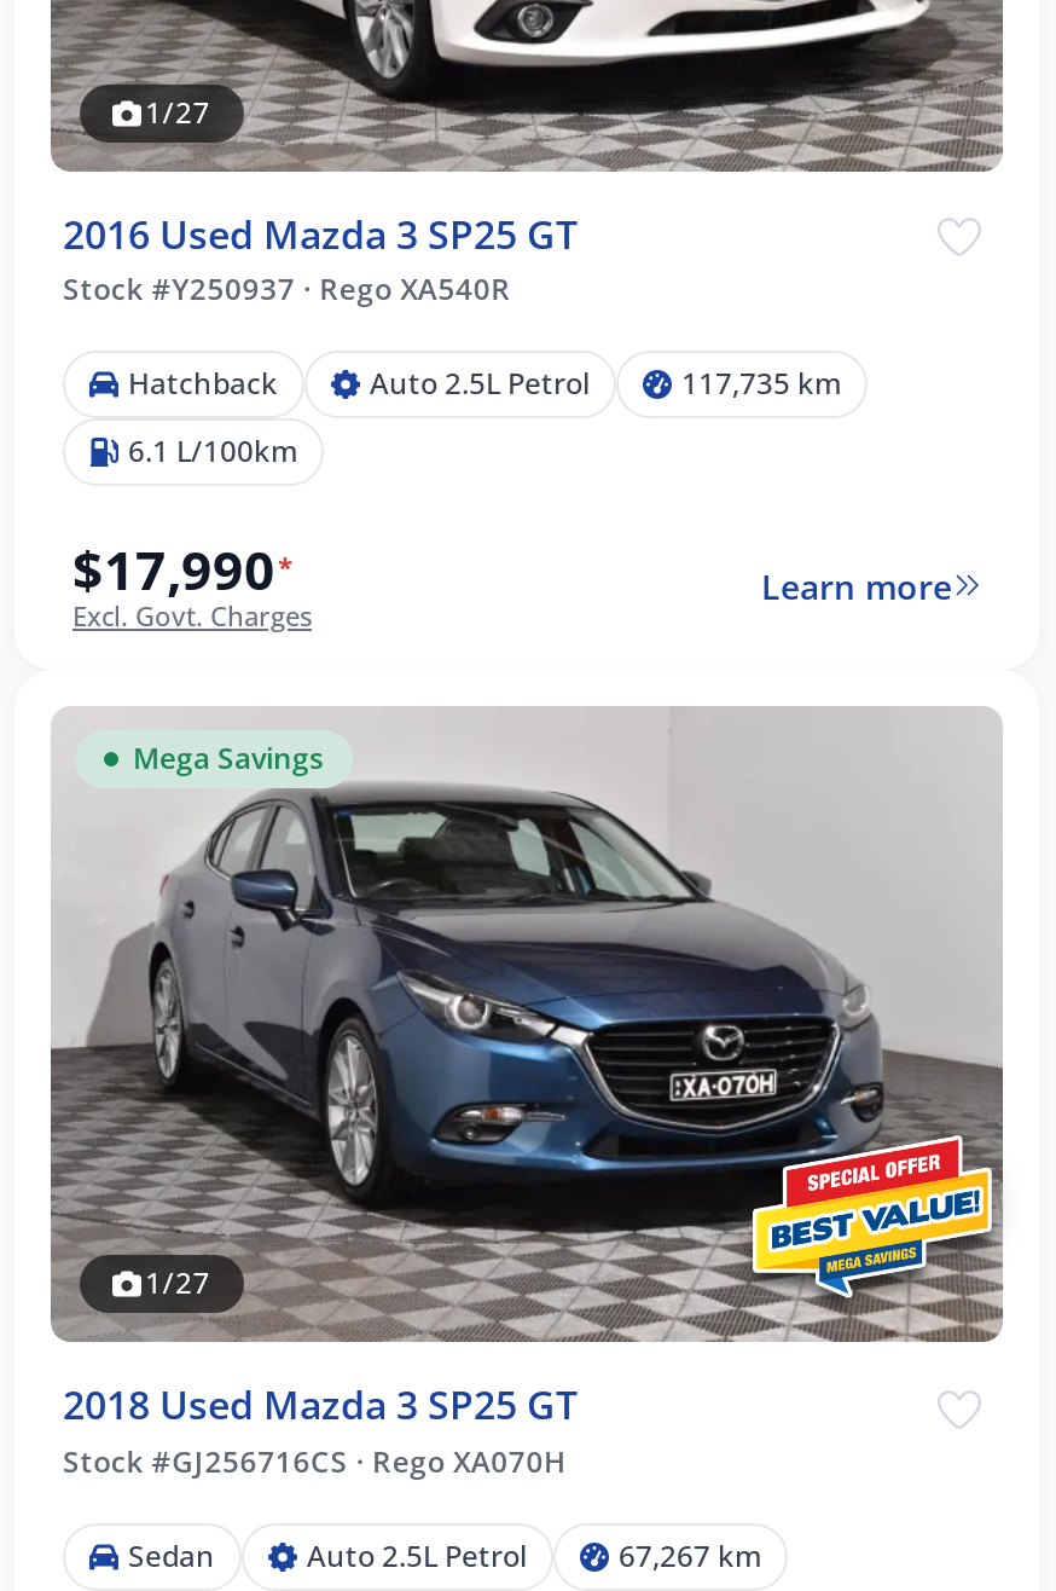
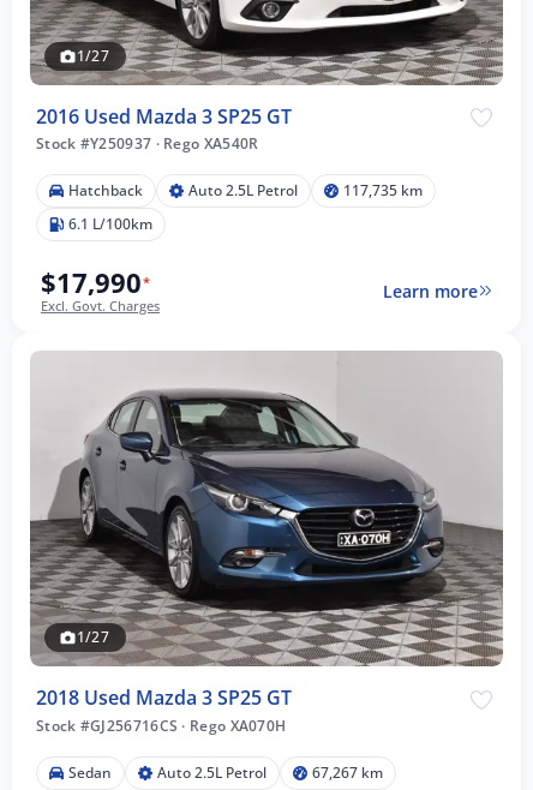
[133,737,324,779] Mega Savings -> none
[752,1134,993,1303] [image] -> [379,564,497,647] [image]

